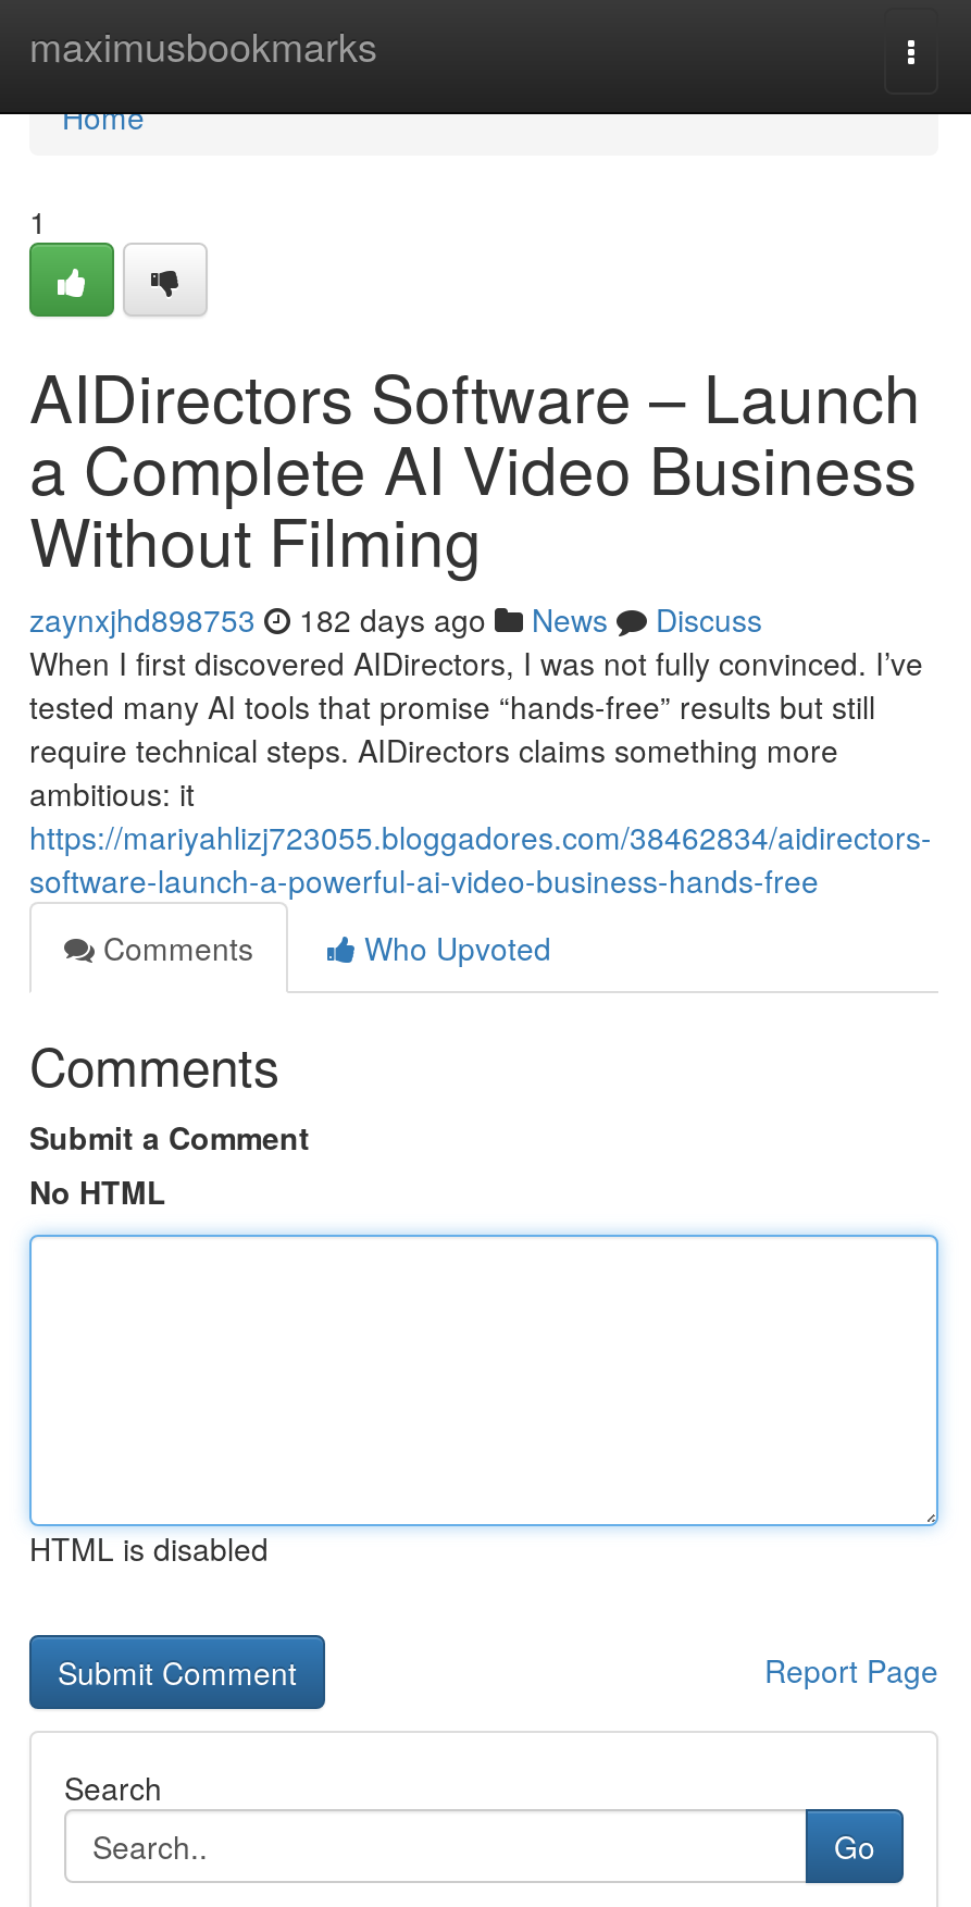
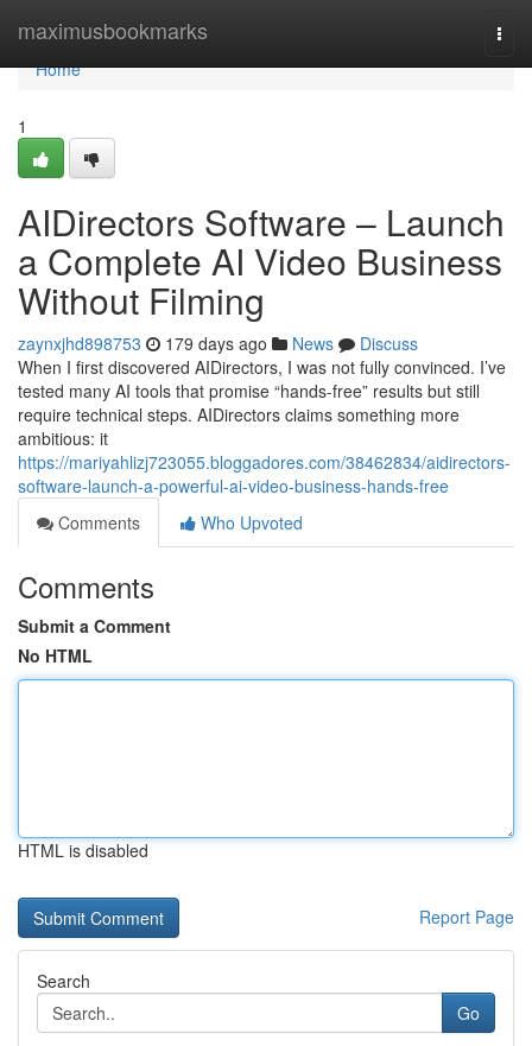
[29,597,762,641] zaynxjhd898753 182 days ago News Discuss -> [18,331,418,355] zaynxjhd898753 179 days ago News Discuss

